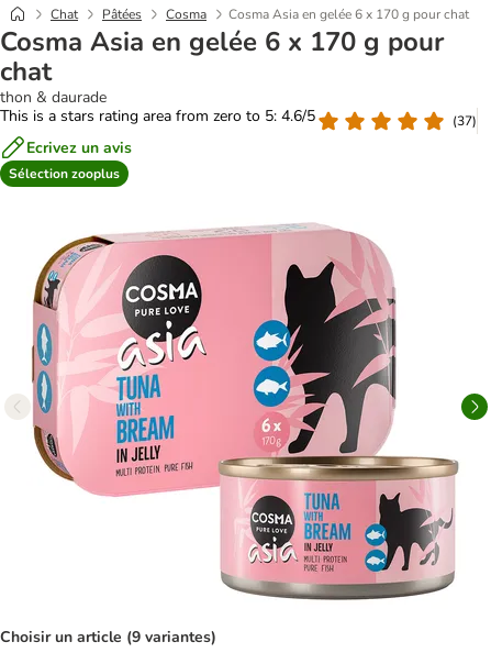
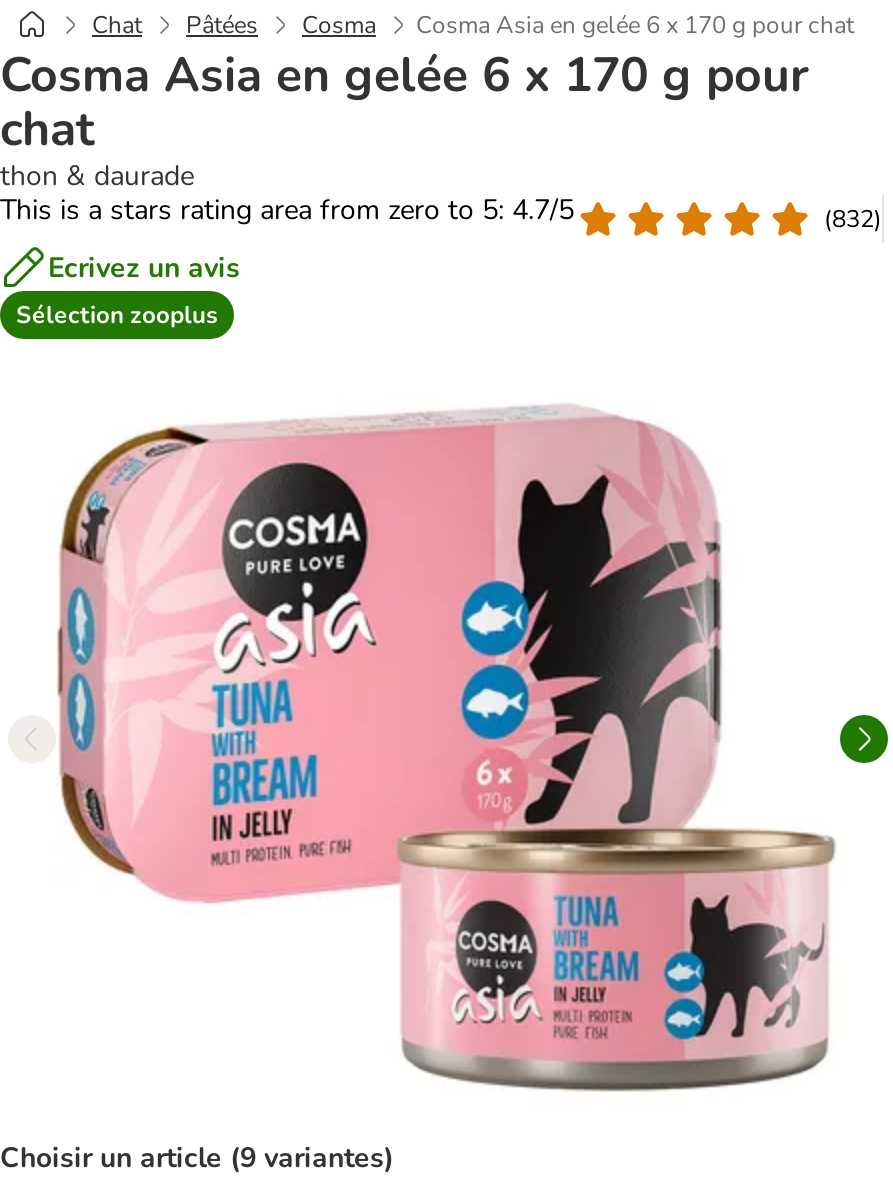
[0,106,315,126] This is a stars rating area from zero to 5: 4.6/5 -> [0,191,574,229] This is a stars rating area from zero to 5: 4.7/5
[453,112,477,129] (37) -> [824,202,882,234] (832)

